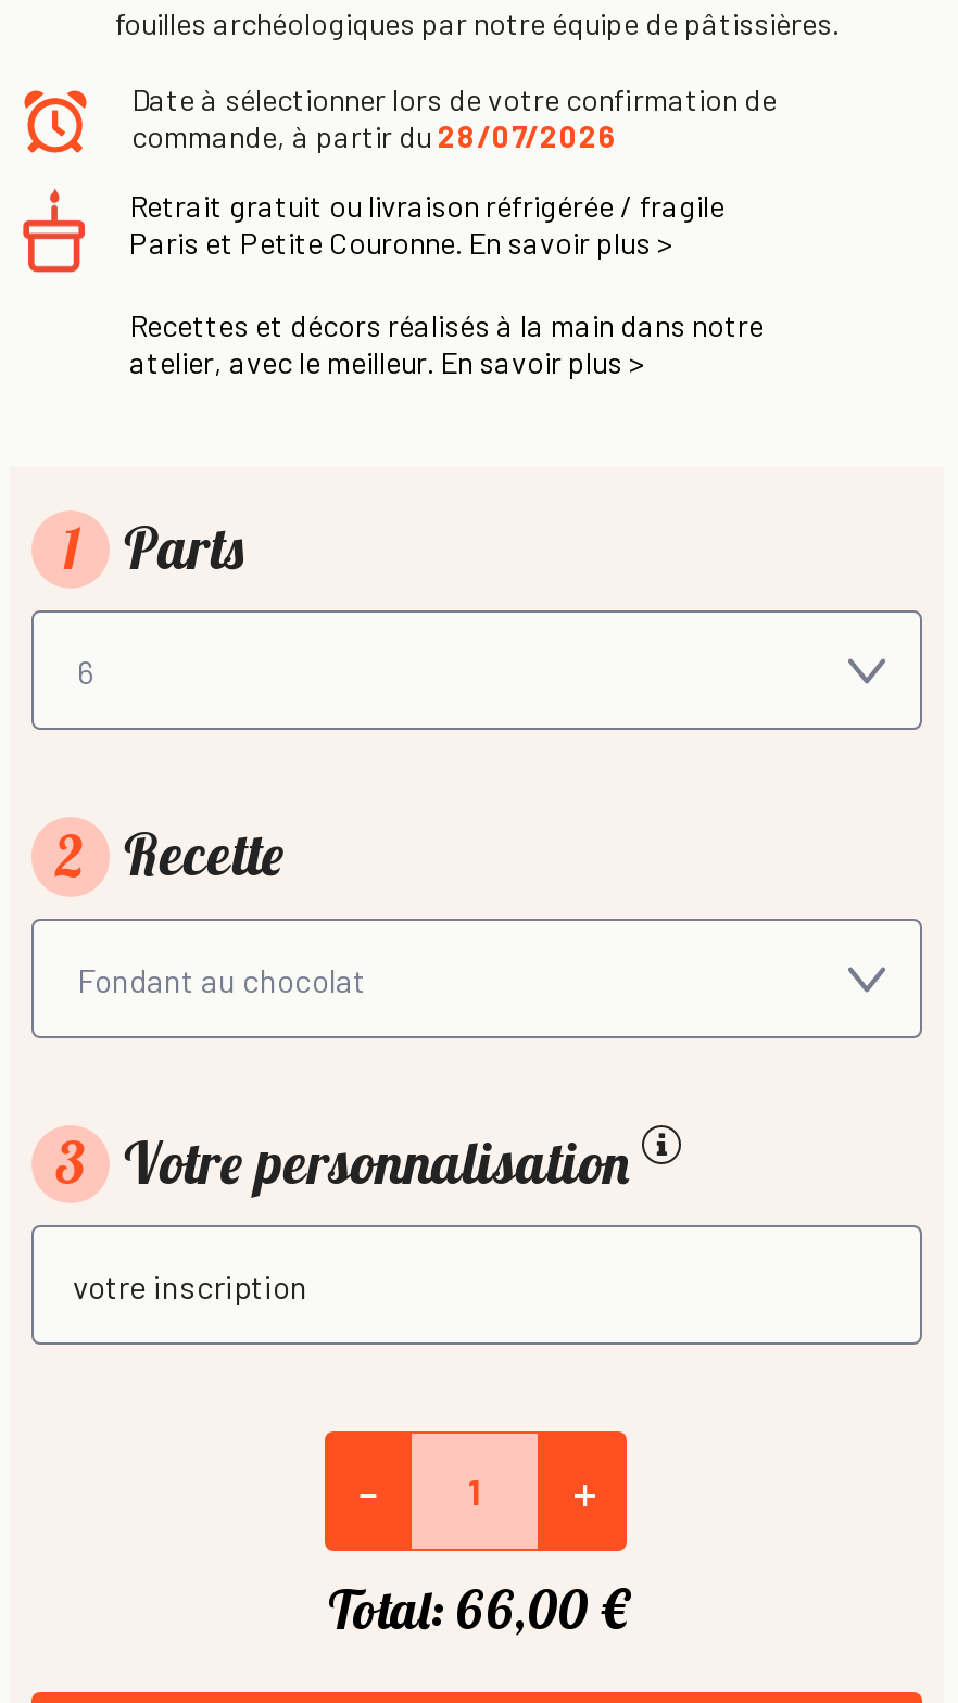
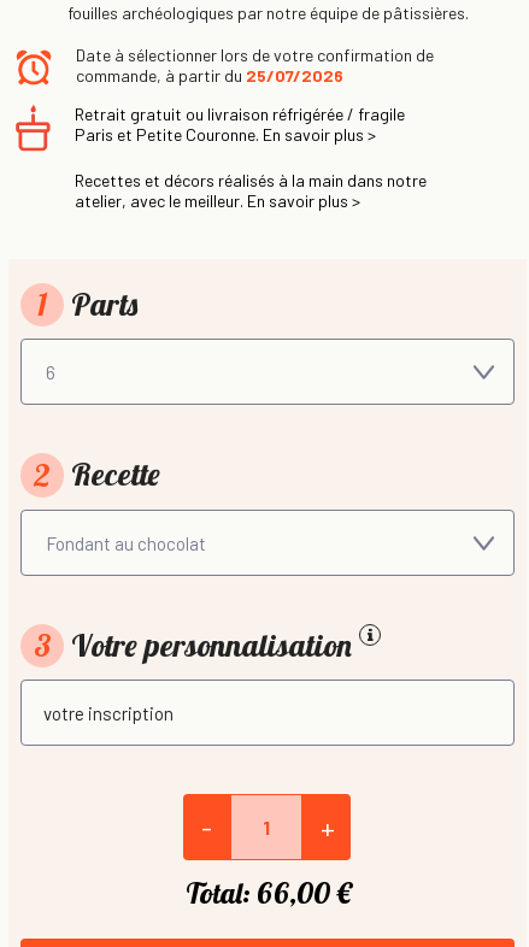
[131,117,616,154] commande, à partir du 28/07/2026 -> [76,65,343,86] commande, à partir du 25/07/2026

